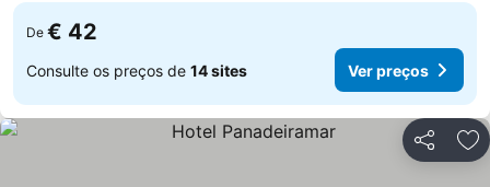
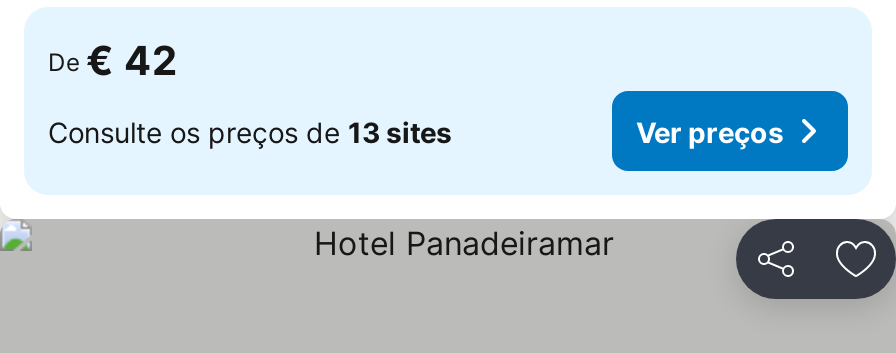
[26,61,247,79] Consulte os preços de 14 sites -> [48,114,452,148] Consulte os preços de 13 sites

